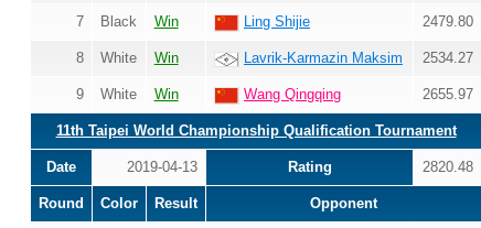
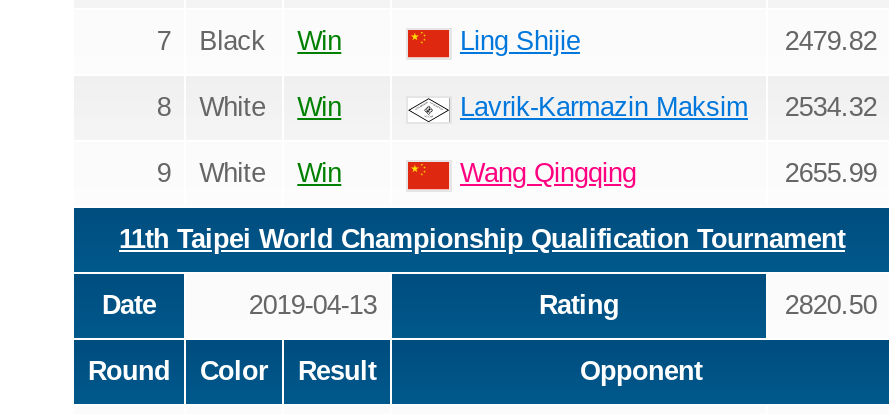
[423,13,474,30] 2479.80 -> [785,26,877,56] 2479.82
[244,50,474,66] Lavrik-Karmazin Maksim 2534.27 -> [460,92,877,122] Lavrik-Karmazin Maksim 2534.32
[423,86,474,103] 2655.97 -> [785,158,877,188] 2655.99
[423,159,474,175] 2820.48 -> [785,290,877,320] 2820.50

